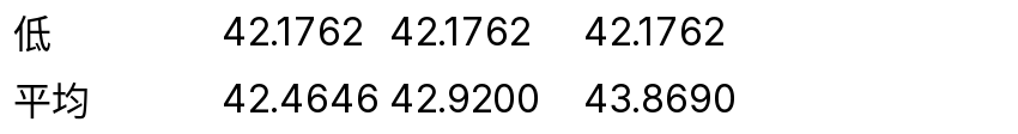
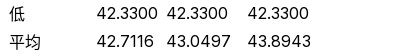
[222,8,531,56] 42.1762 42.1762 -> [96,3,228,23] 42.3300 42.3300
[583,8,725,56] 42.1762 -> [247,3,309,23] 42.3300
[222,75,540,123] 42.4646 42.9200 -> [96,31,231,51] 42.7116 43.0497
[583,75,737,123] 43.8690 -> [247,31,311,51] 43.8943

